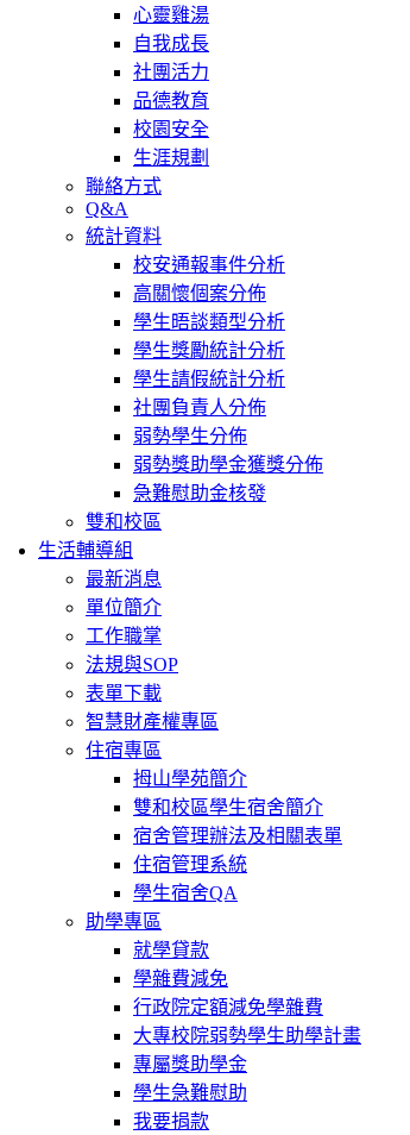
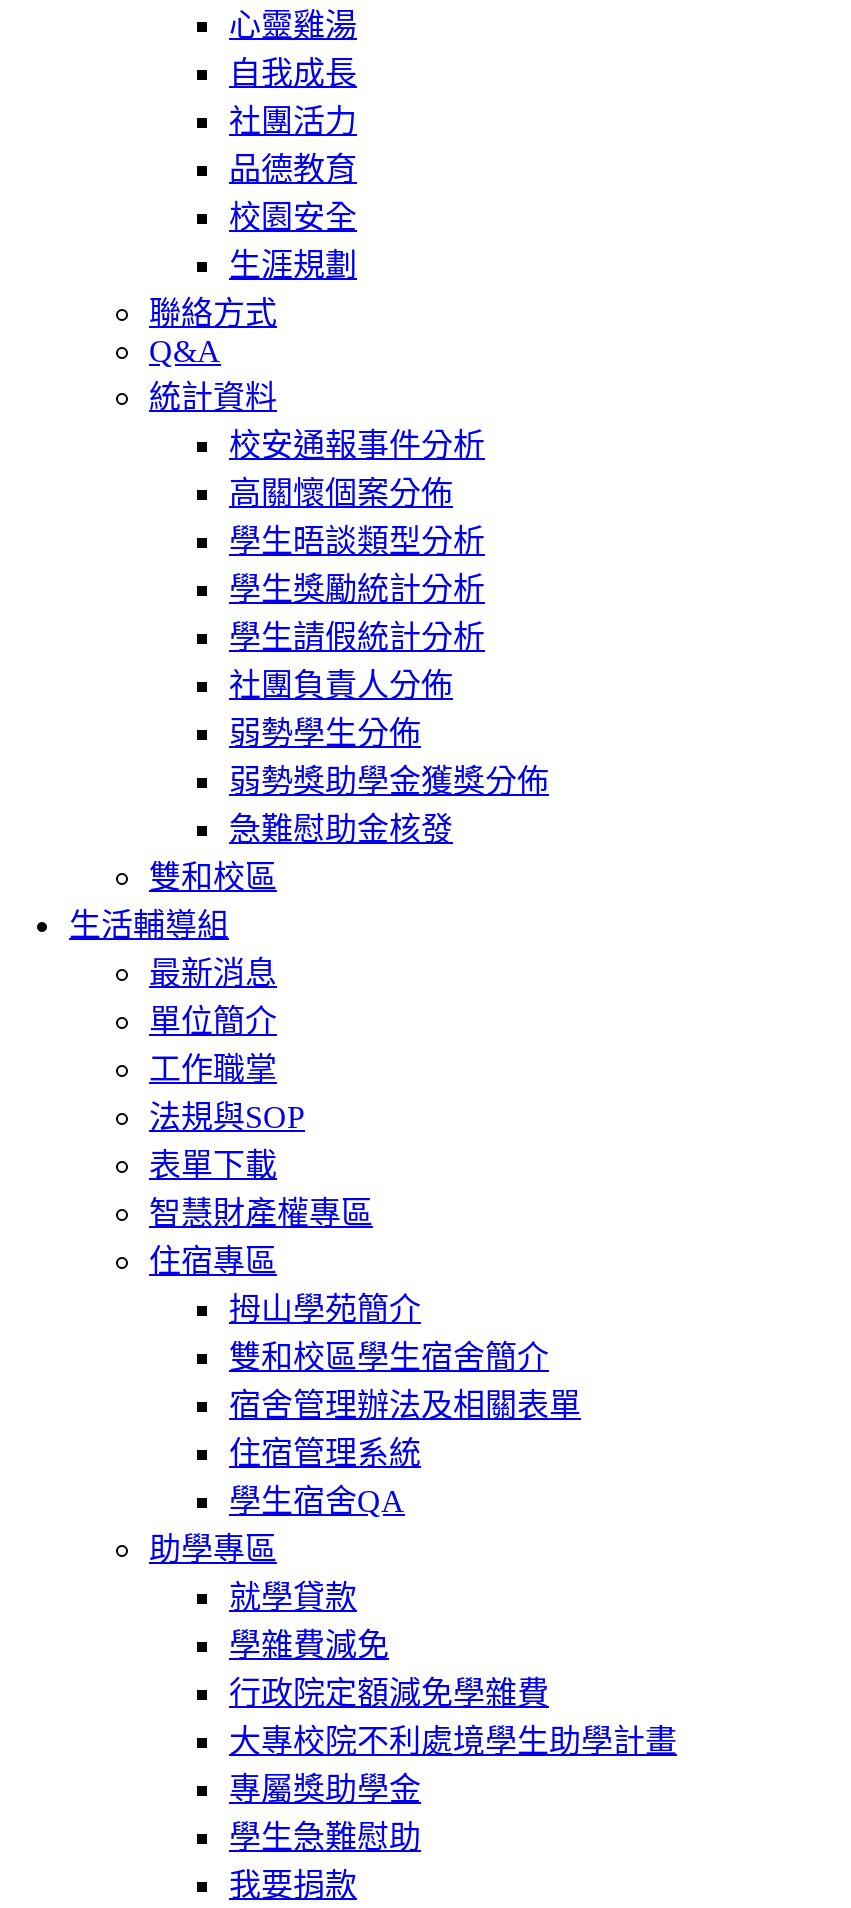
[133,1025,361,1046] 大專校院弱勢學生助學計畫 -> [229,1724,677,1758] 大專校院不利處境學生助學計畫

